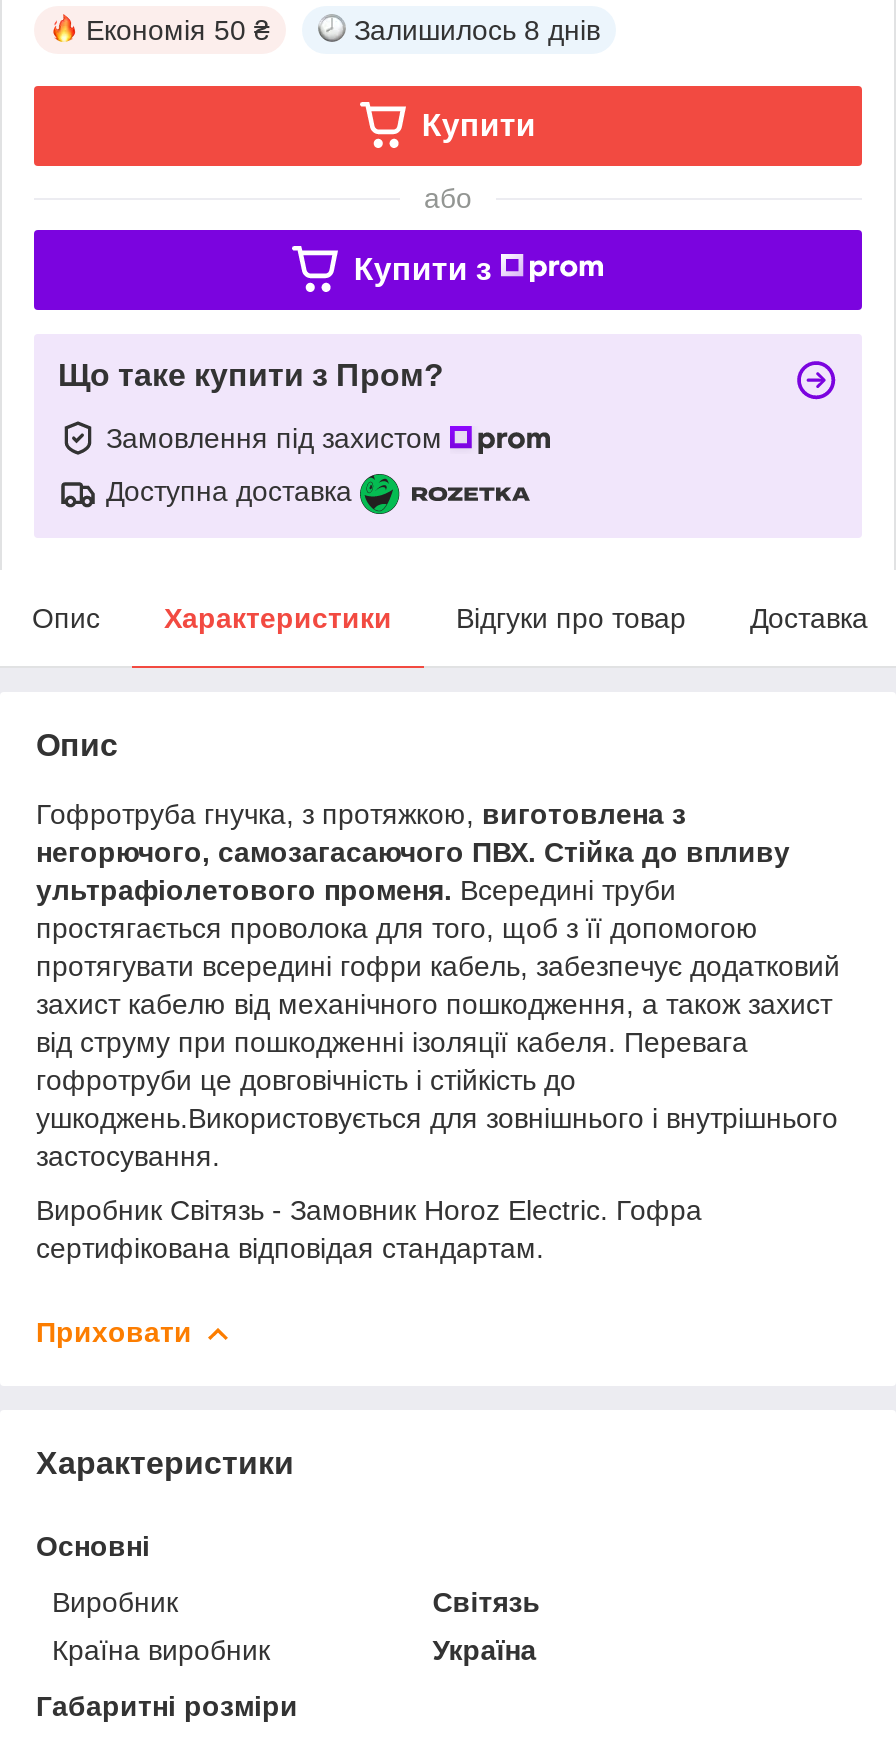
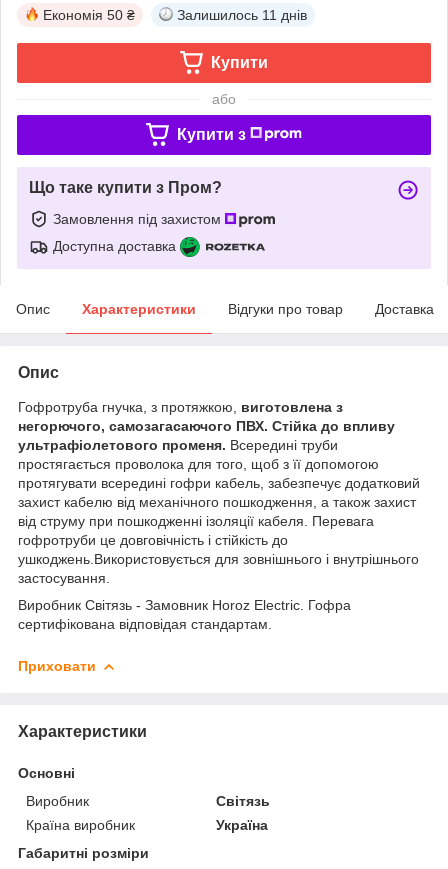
[354,14,600,46] Залишилось 8 днів -> [177,7,307,23] Залишилось 11 днів

